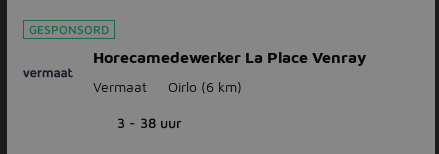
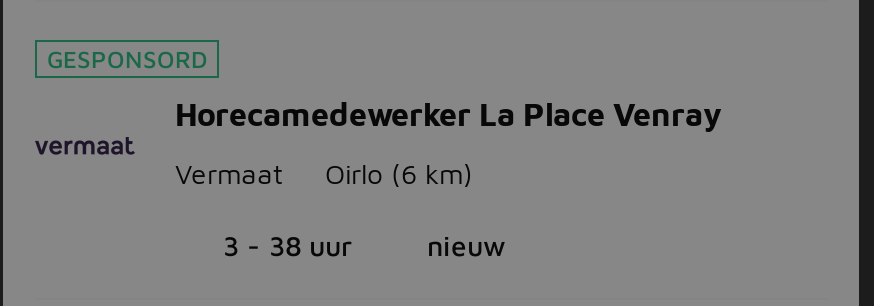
none -> [427,228,505,262] nieuw

